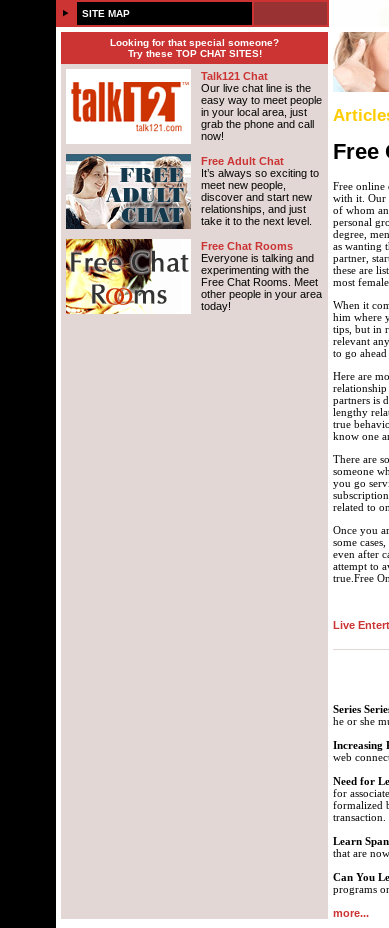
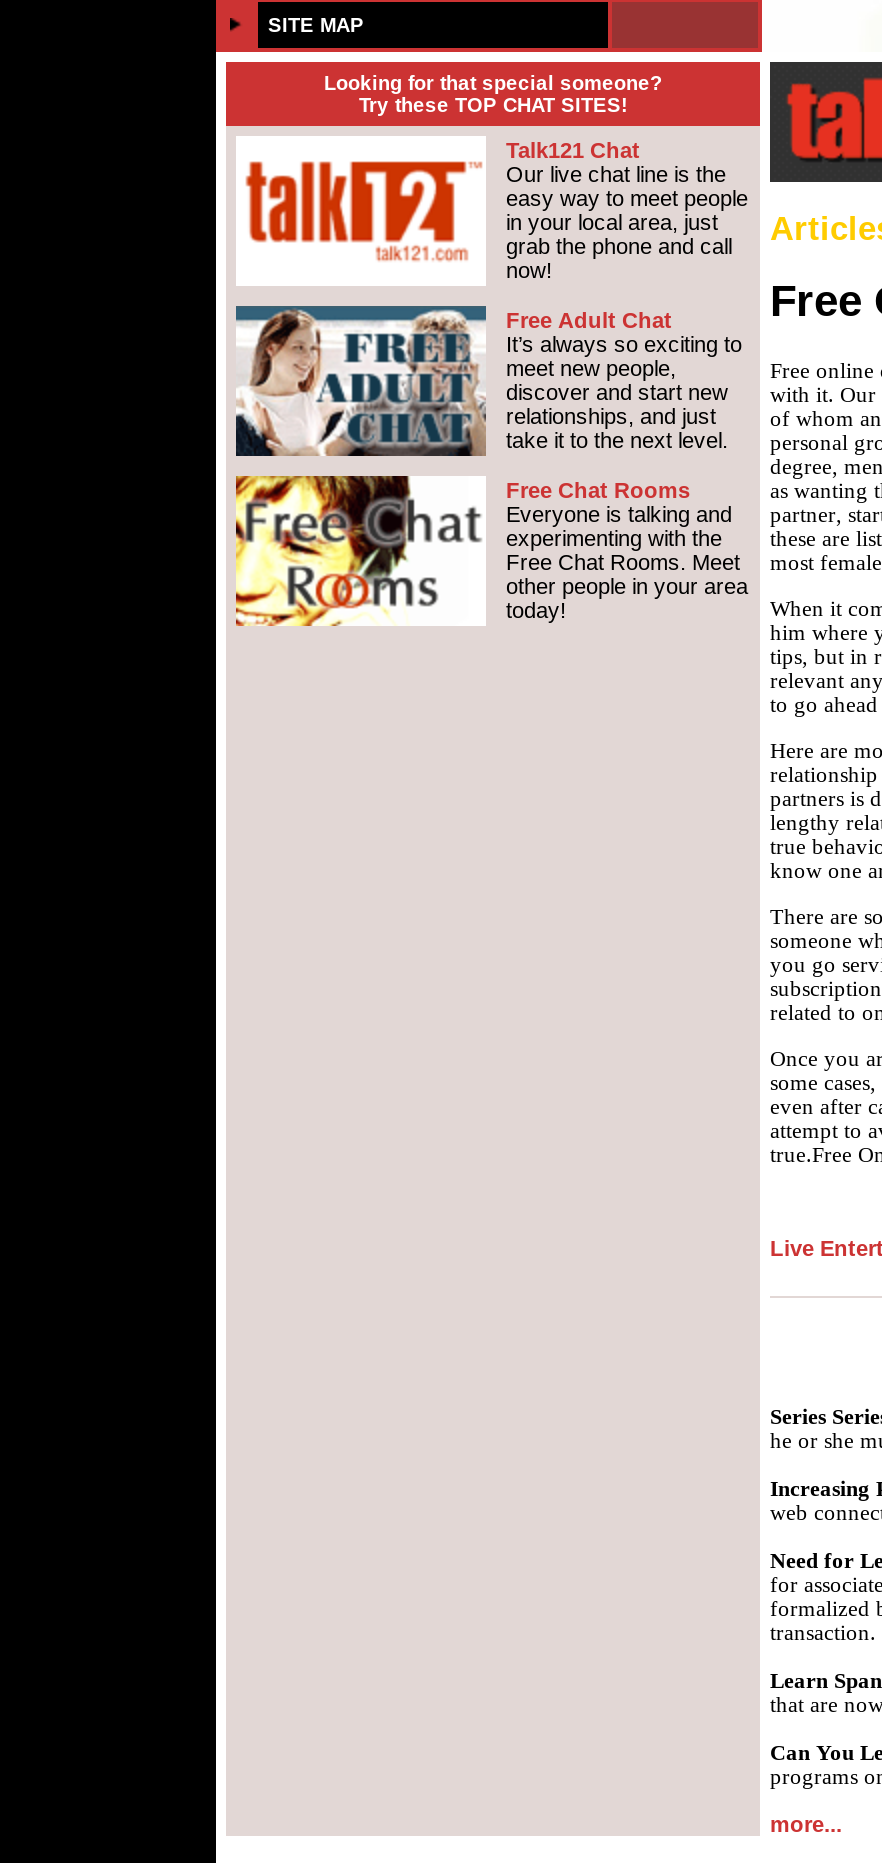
[333,31,386,93] [image] -> [768,60,876,184] [image]

